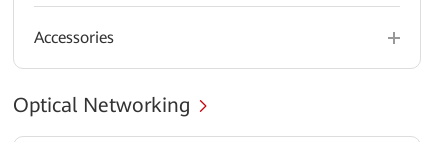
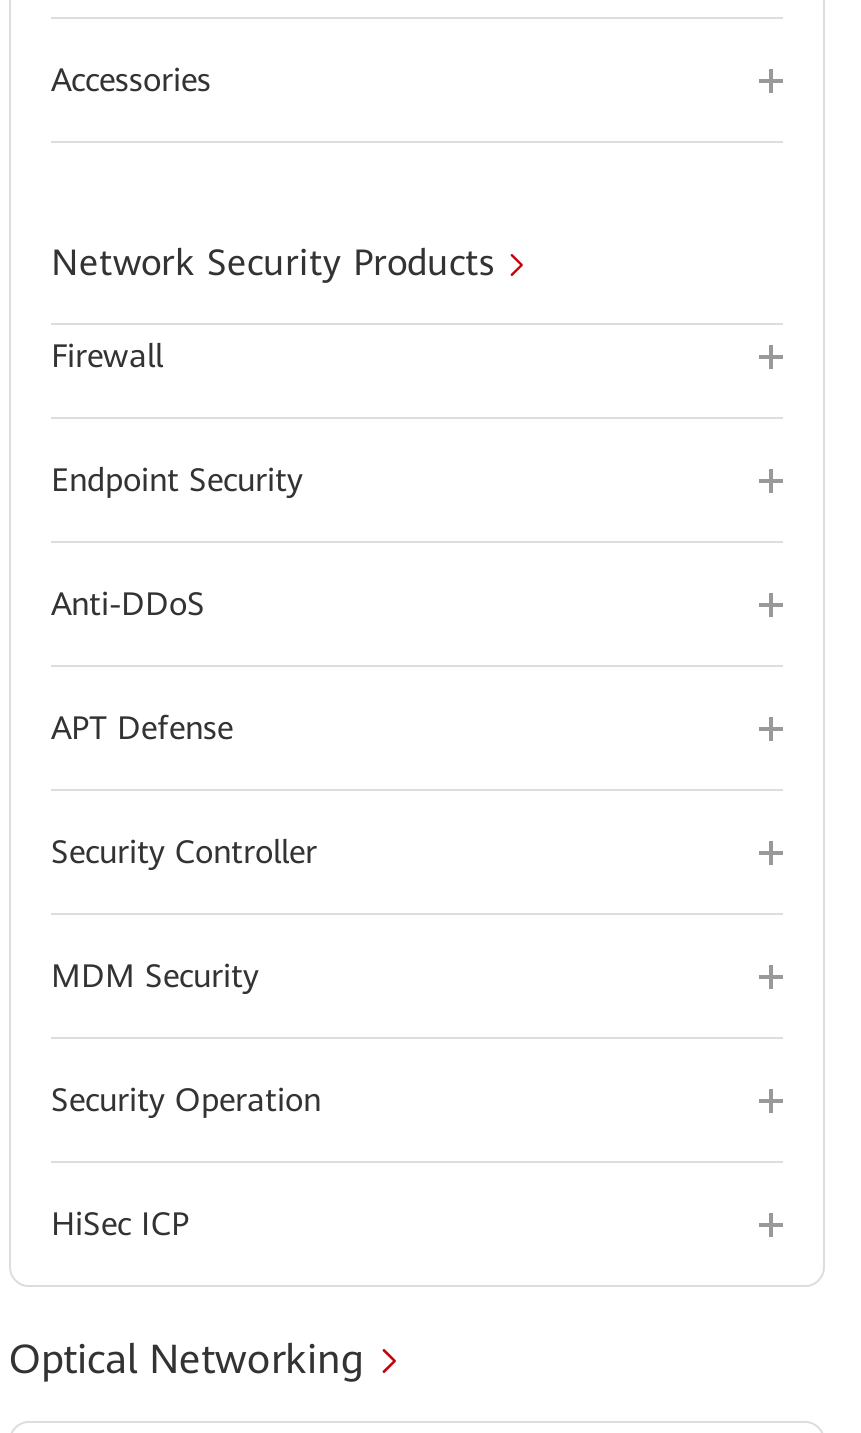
none -> [51,241,495,1243] Network Security Products | Firewall | Endpoint Security | Anti-DDoS | APT Defense | Security Controller | MDM Security | Security Operation | HiSec ICP

